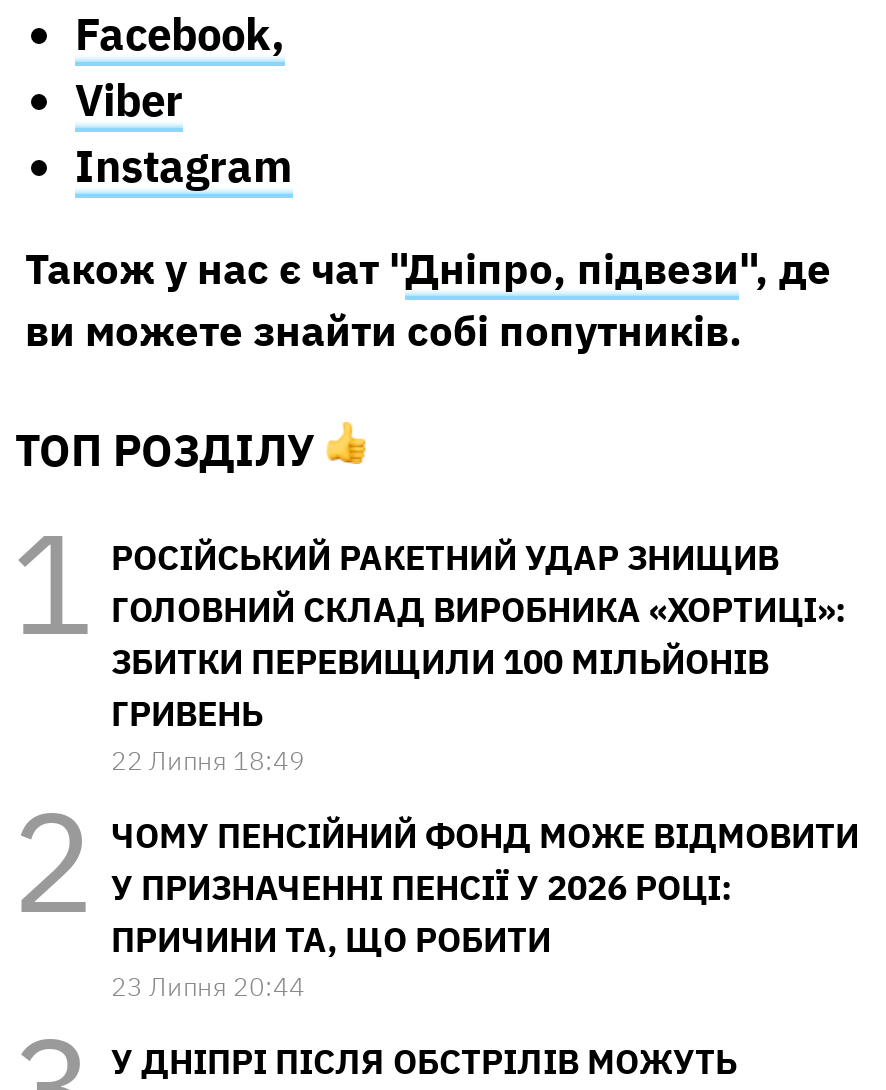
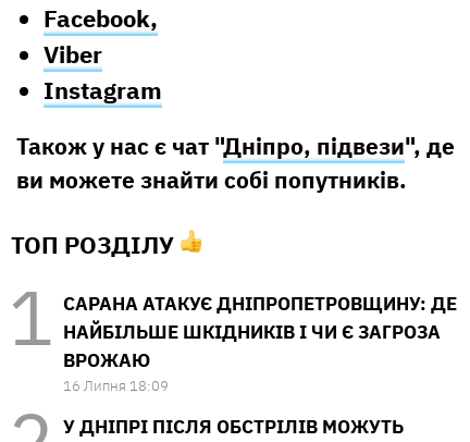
[111,537,859,1005] РОСІЙСЬКИЙ РАКЕТНИЙ УДАР ЗНИЩИВ | ГОЛОВНИЙ СКЛАД ВИРОБНИКА «ХОРТИЦІ»: | ЗБИТКИ ПЕРЕВИЩИЛИ 100 МІЛЬЙОНІВ | ГРИВЕНЬ | 22 Липня 18:49 | ЧОМУ ПЕНСІЙНИЙ ФОНД МОЖЕ ВІДМОВИТИ | У ПРИЗНАЧЕННІ ПЕНСІЇ У 2026 РОЦІ: | ПРИЧИНИ ТА, ЩО РОБИТИ | 23 Липня 20:44 -> [63,292,457,396] САРАНА АТАКУЄ ДНІПРОПЕТРОВЩИНУ: ДЕ | НАЙБІЛЬШЕ ШКІДНИКІВ І ЧИ Є ЗАГРОЗА | ВРОЖАЮ | 16 Липня 18:09

